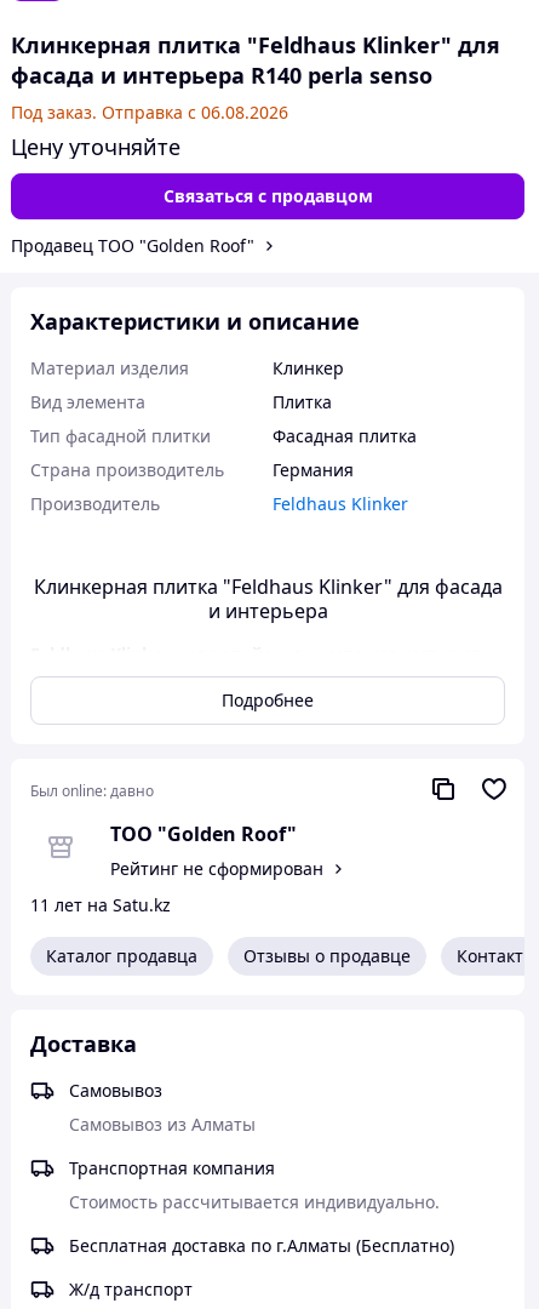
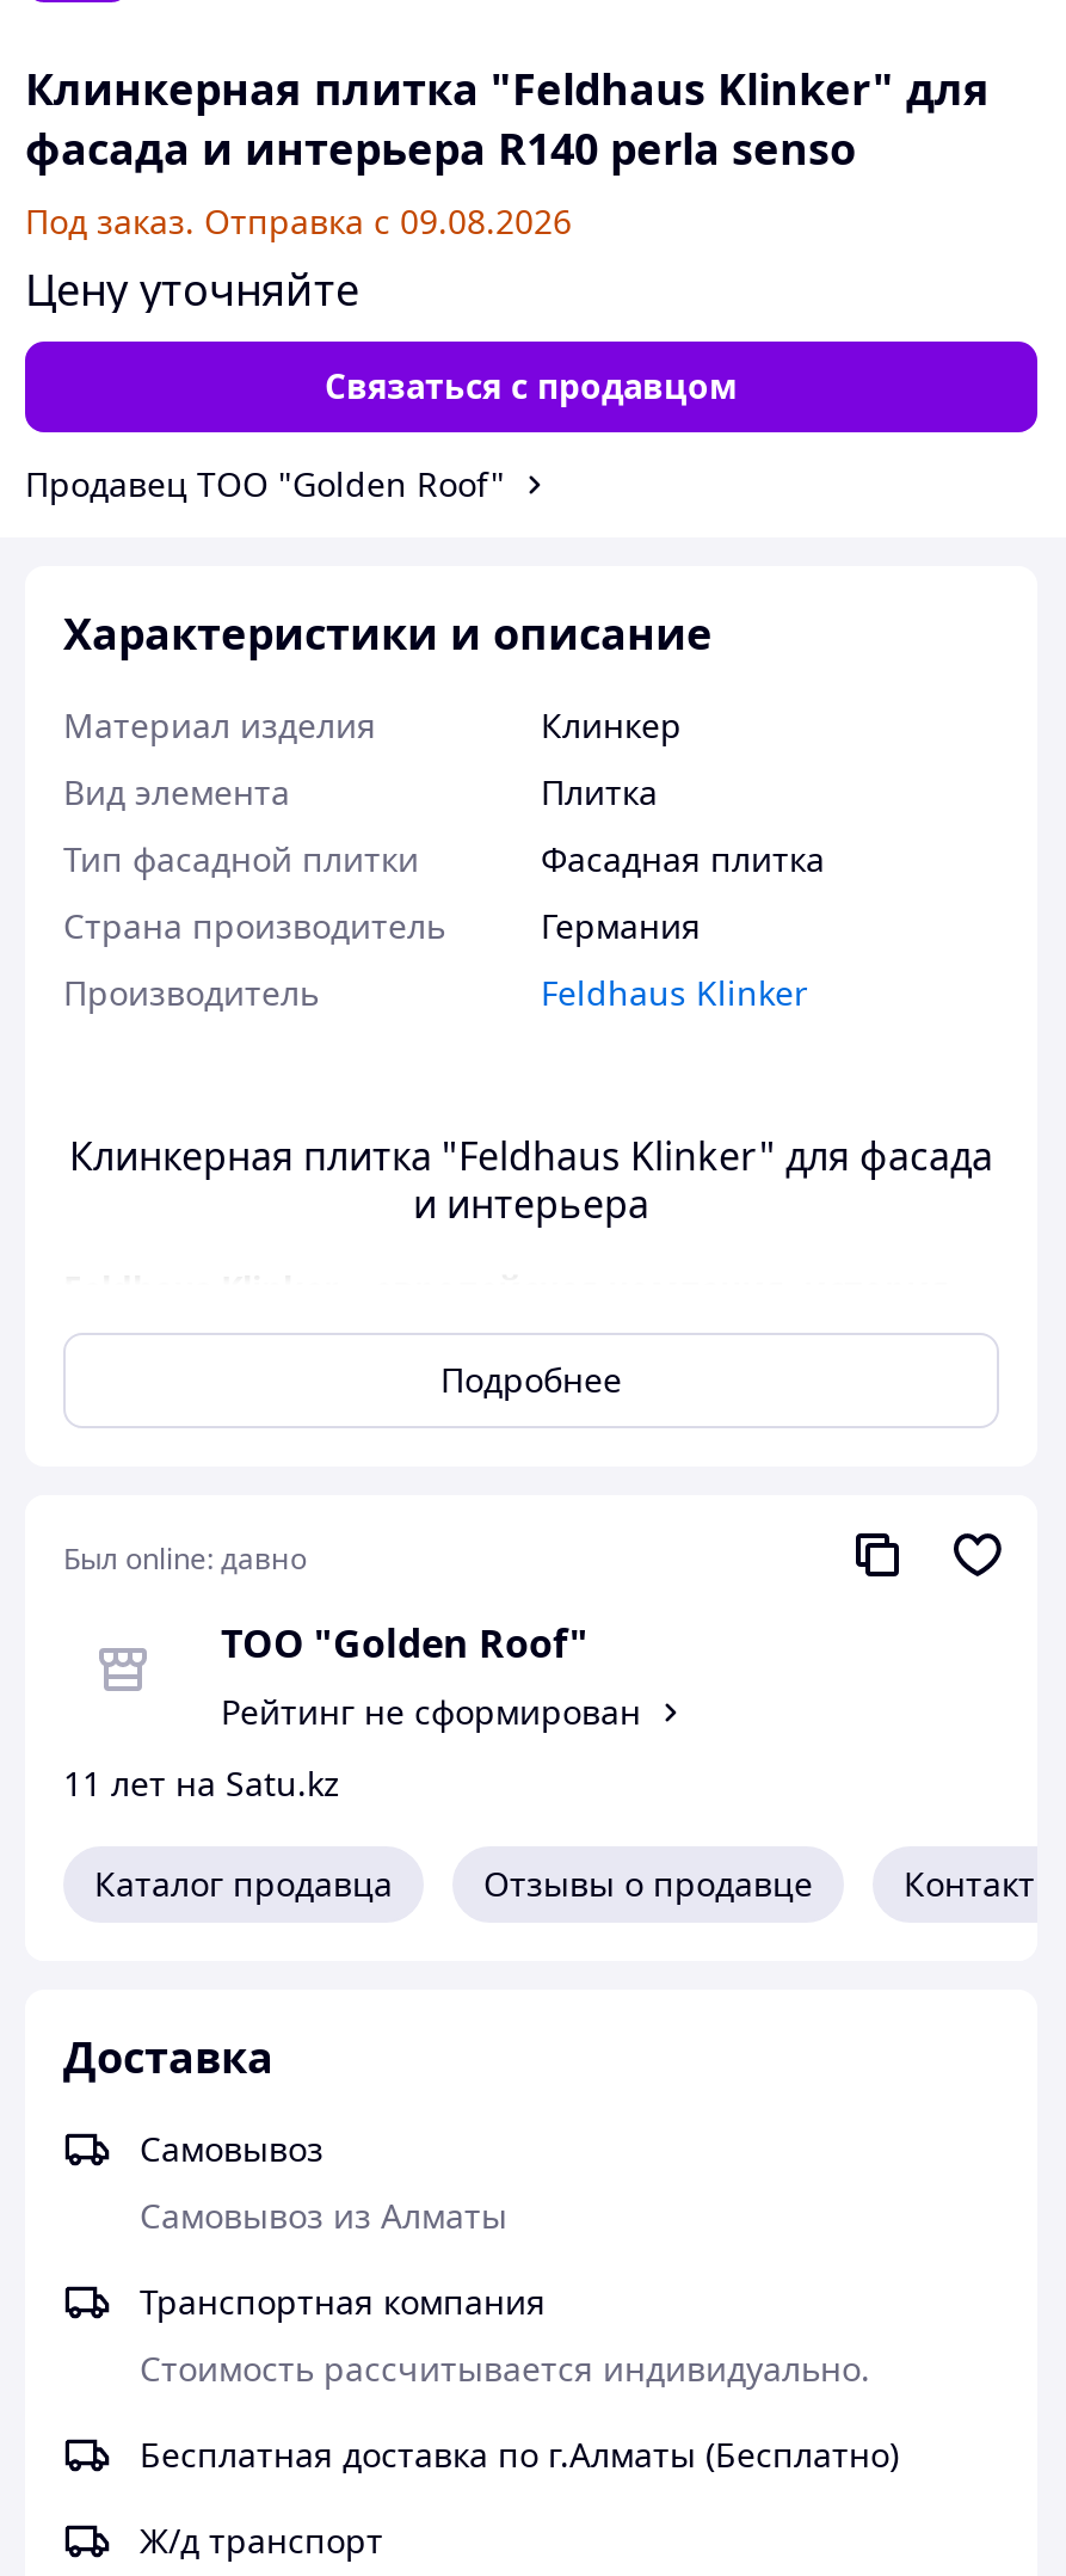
[11,101,288,124] Под заказ. Отправка с 06.08.2026 -> [25,198,572,244] Под заказ. Отправка с 09.08.2026

